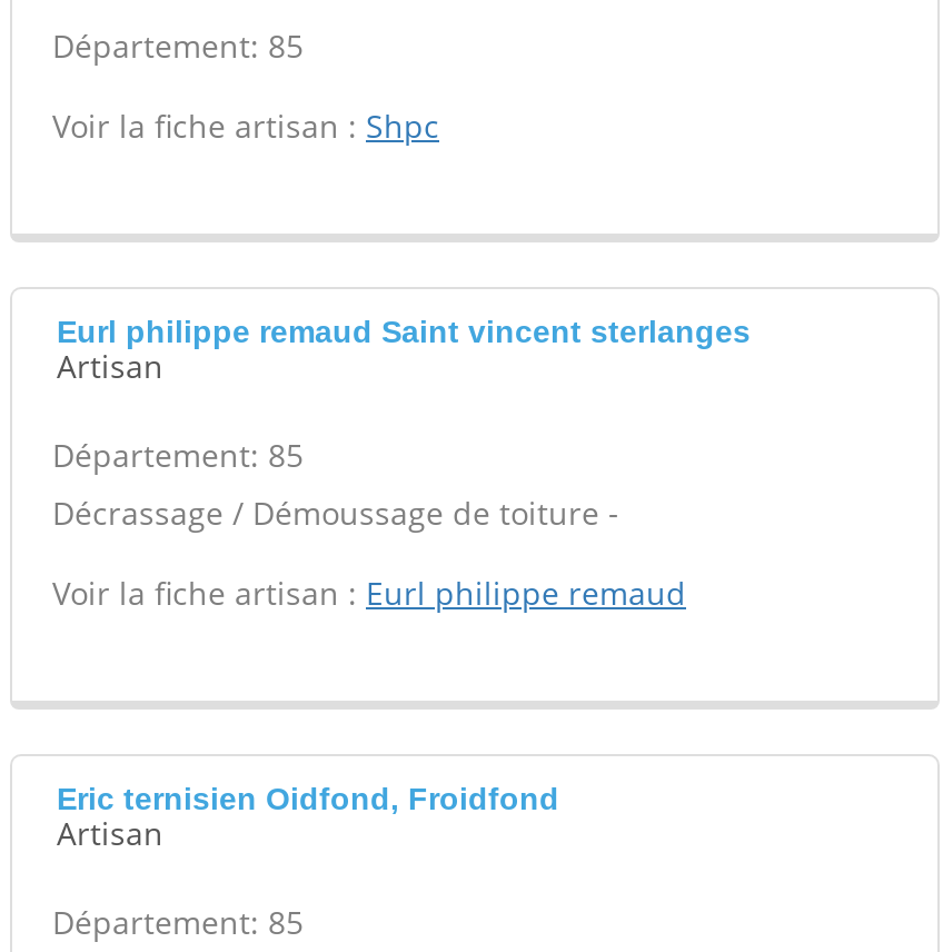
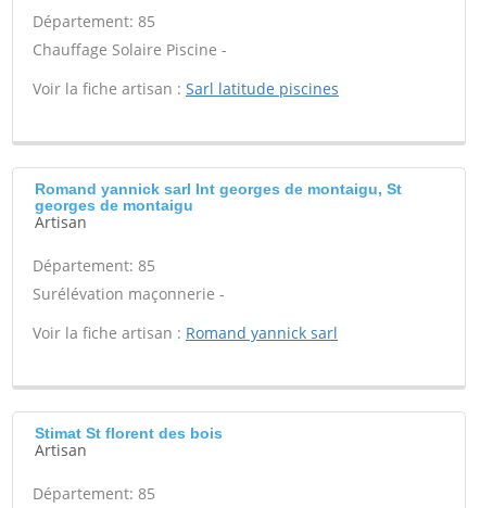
[52,105,439,147] Voir la fiche artisan : Shpc -> [33,39,339,99] Chauffage Solaire Piscine - | Voir la fiche artisan : Sarl latitude piscines
[57,314,751,349] Eurl philippe remaud Saint vincent sterlanges -> [35,180,402,214] Romand yannick sarl Int georges de montaigu, St | georges de montaigu
[52,492,619,534] Décrassage / Démoussage de toiture - -> [33,283,225,304] Surélévation maçonnerie -
[52,572,686,614] Voir la fiche artisan : Eurl philippe remaud -> [33,322,338,343] Voir la fiche artisan : Romand yannick sarl
[57,781,559,816] Eric ternisien Oidfond, Froidfond -> [35,424,223,442] Stimat St florent des bois

